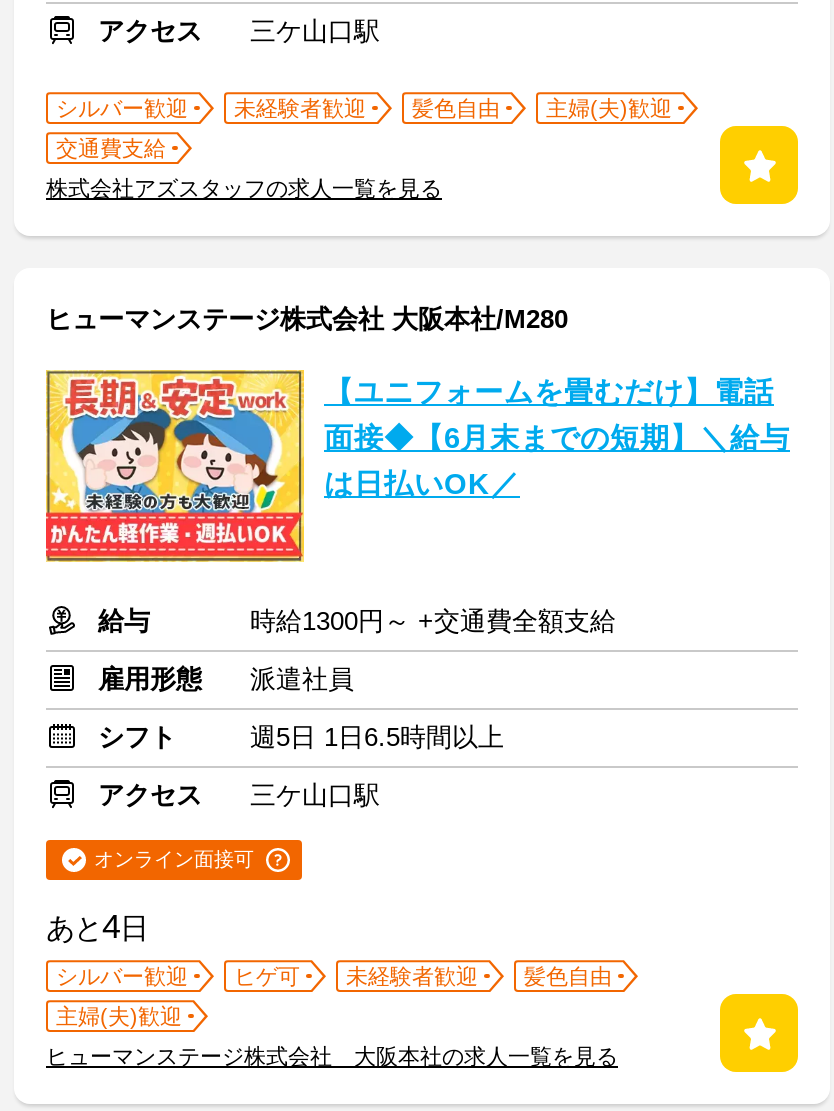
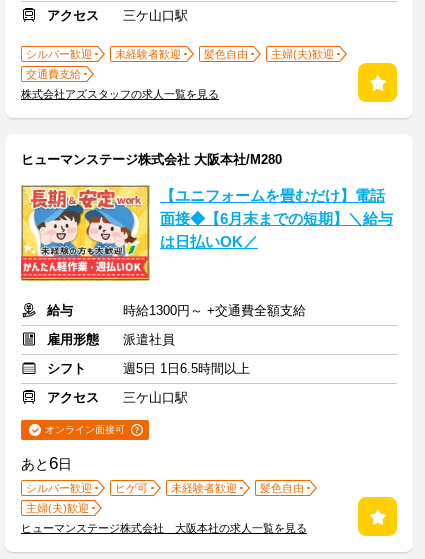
[46,908,148,946] あと4日 -> [21,454,72,473] あと6日

